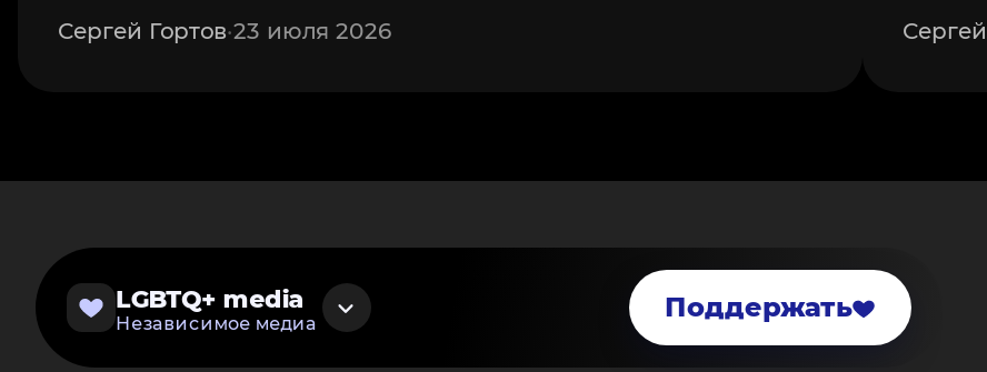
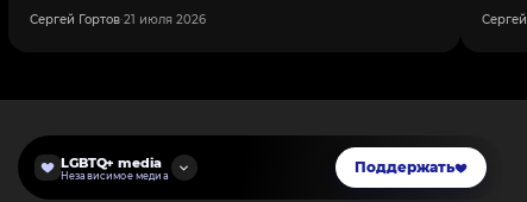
[58,17,391,46] Сергей Гортов·23 июля 2026 -> [30,12,206,27] Сергей Гортов·21 июля 2026

